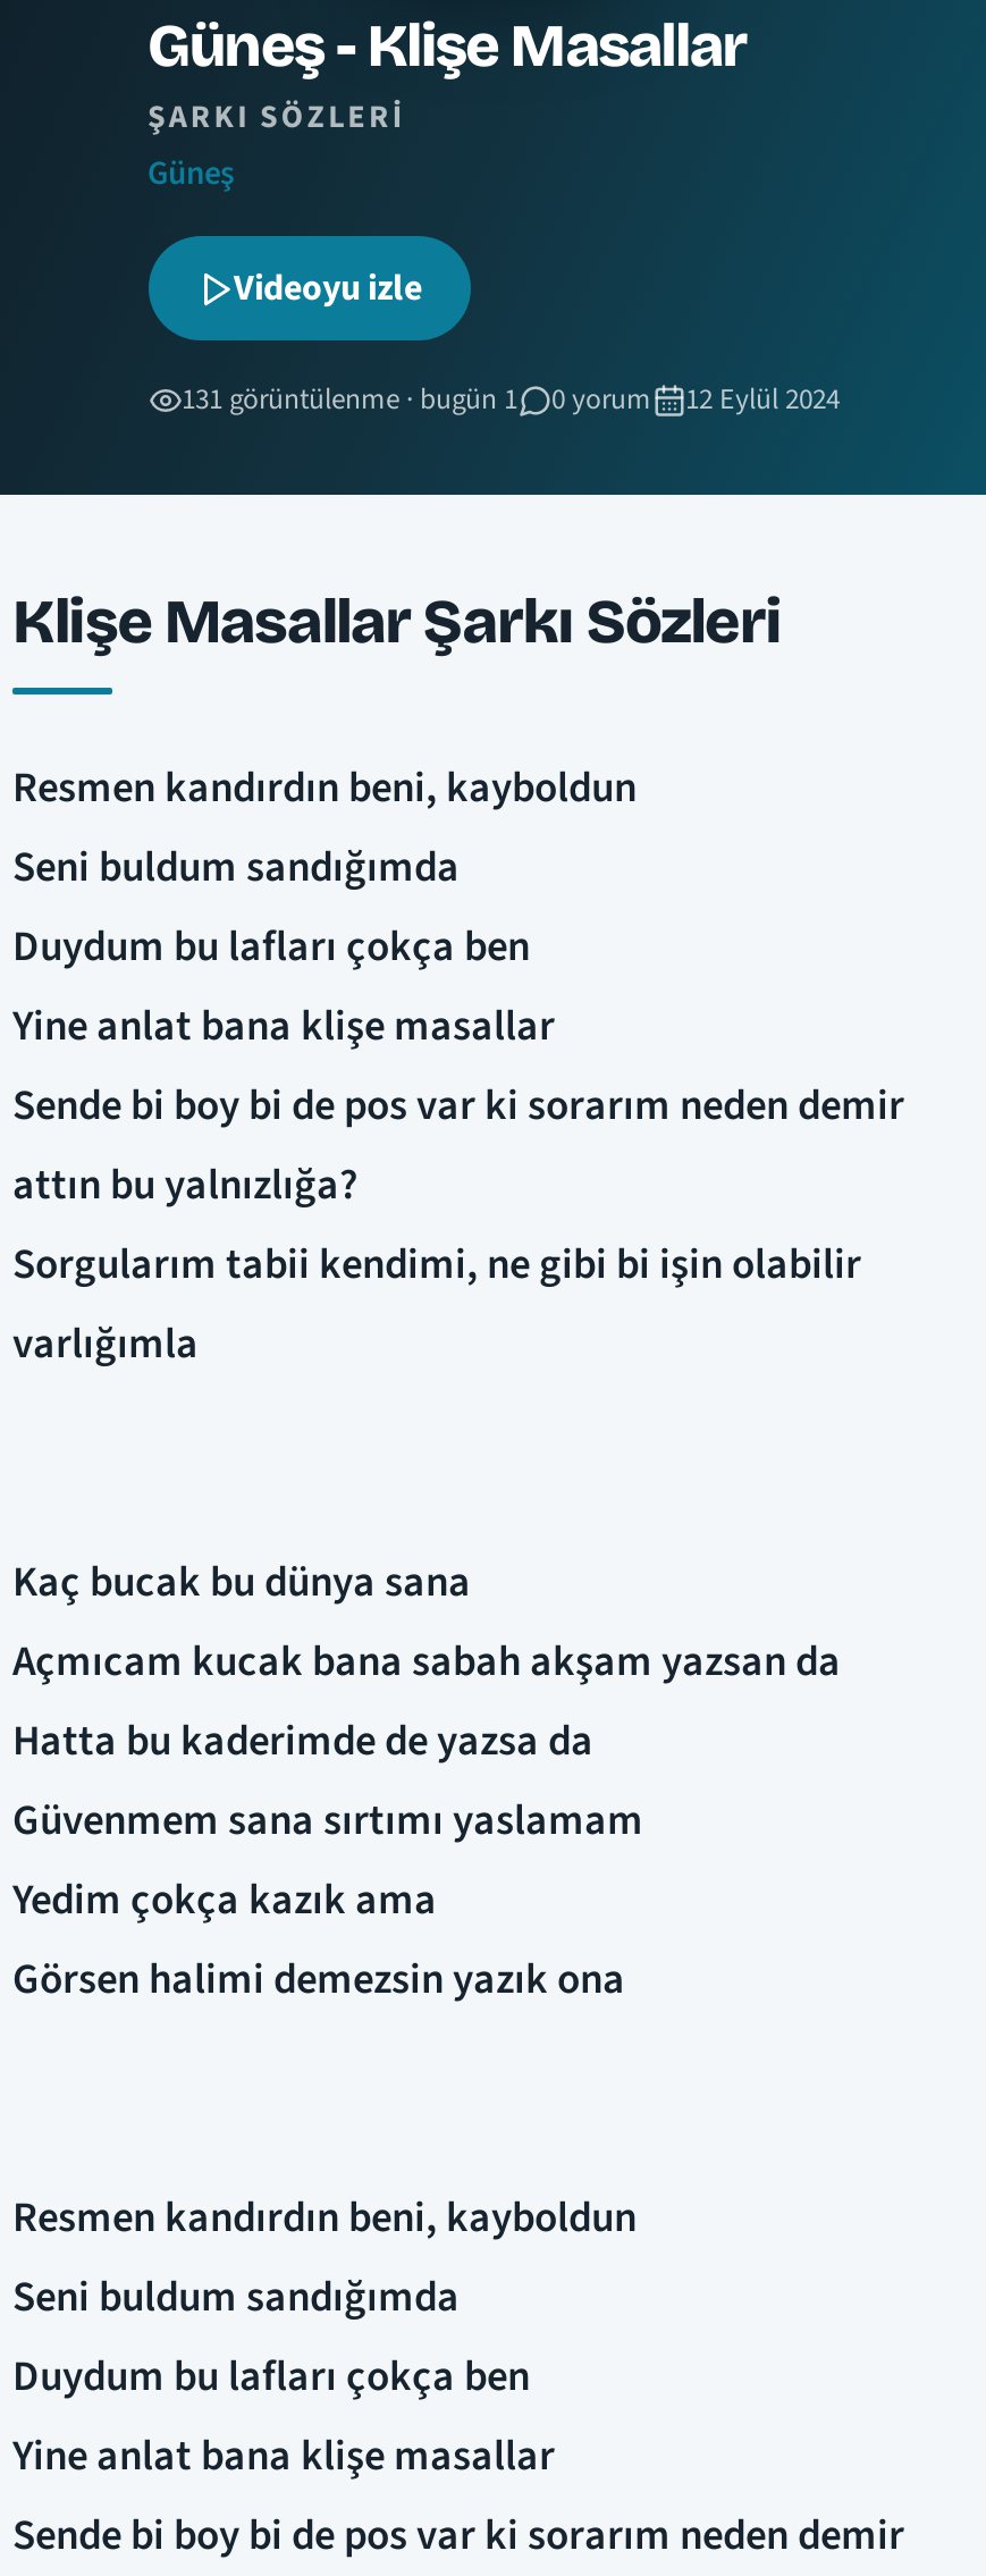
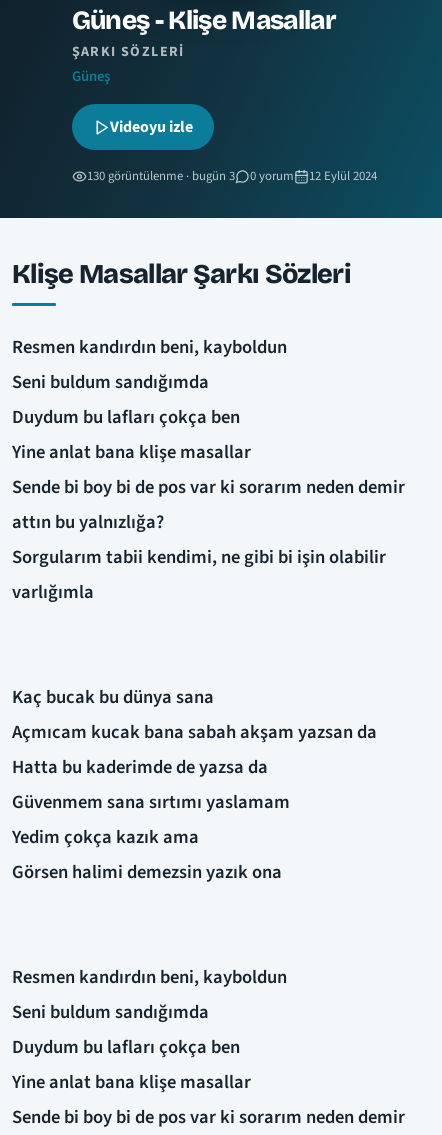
[182,380,517,421] 131 görüntülenme · bugün 1 -> [86,167,234,185] 130 görüntülenme · bugün 3

